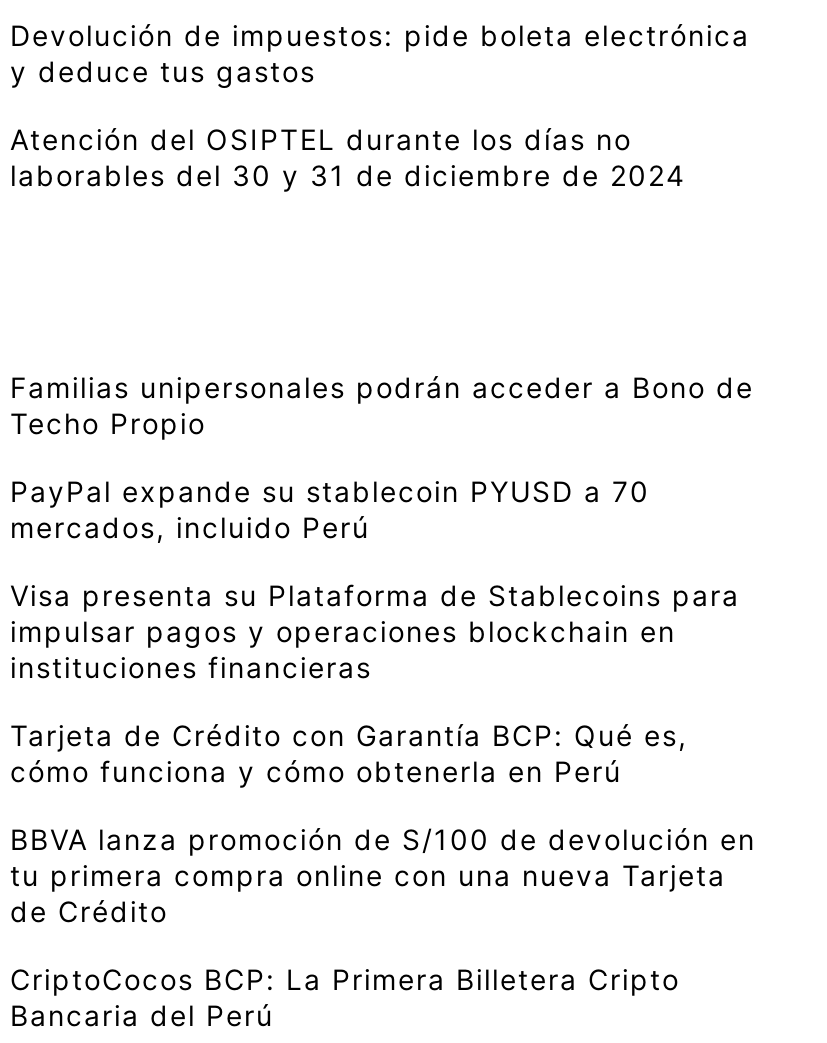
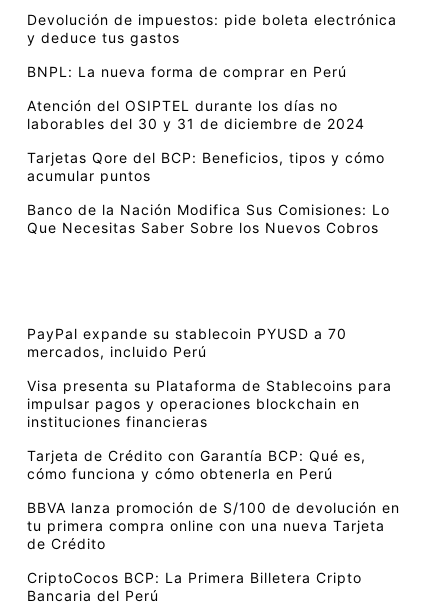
none -> [27,63,347,80] BNPL: La nueva forma de comprar en Perú
[10,369,754,439] Familias unipersonales podrán acceder a Bono de | Techo Propio -> [27,149,390,236] Tarjetas Qore del BCP: Beneficios, tipos y cómo | acumular puntos | Banco de la Nación Modifica Sus Comisiones: Lo | Que Necesitas Saber Sobre los Nuevos Cobros

